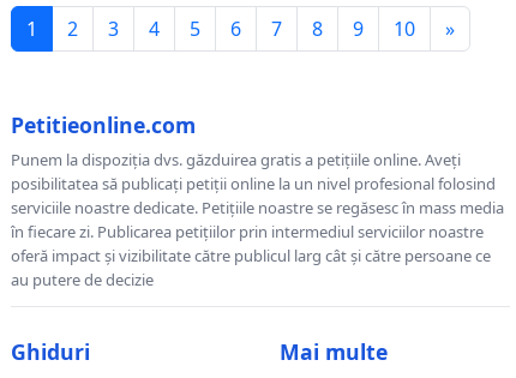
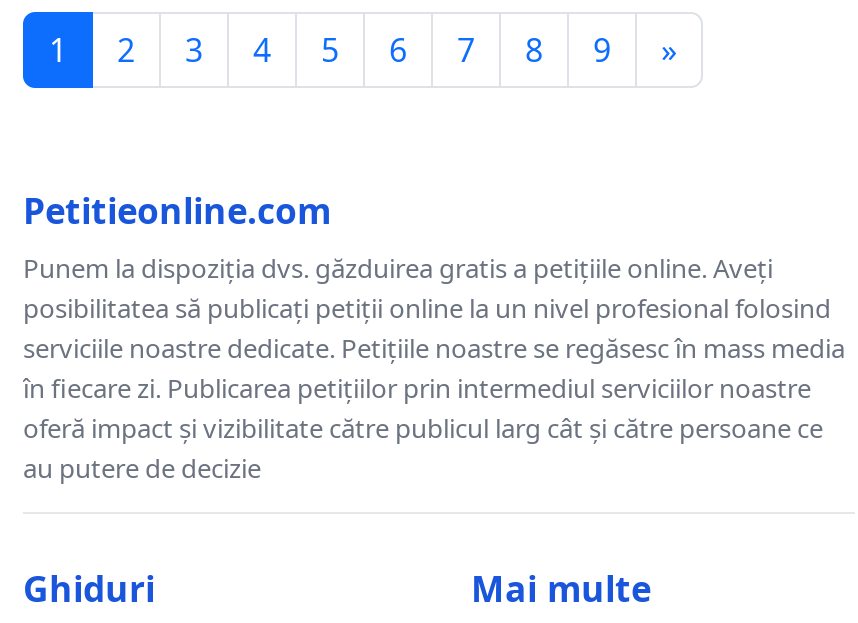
[394,15,415,42] 10 -> none

